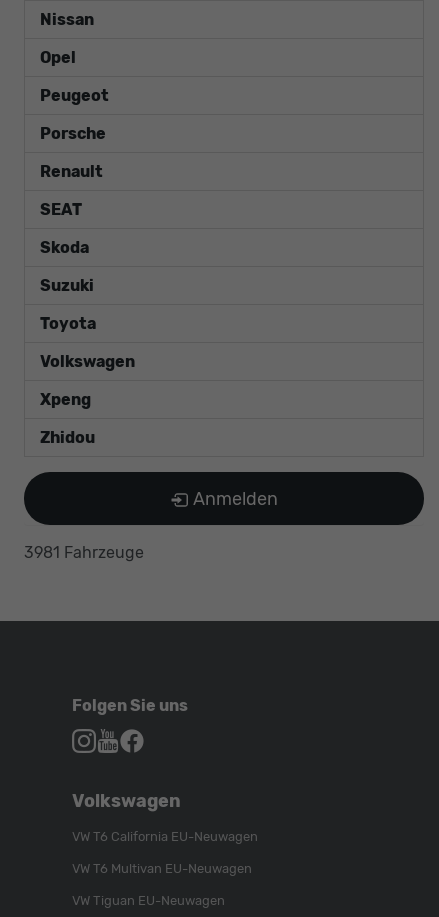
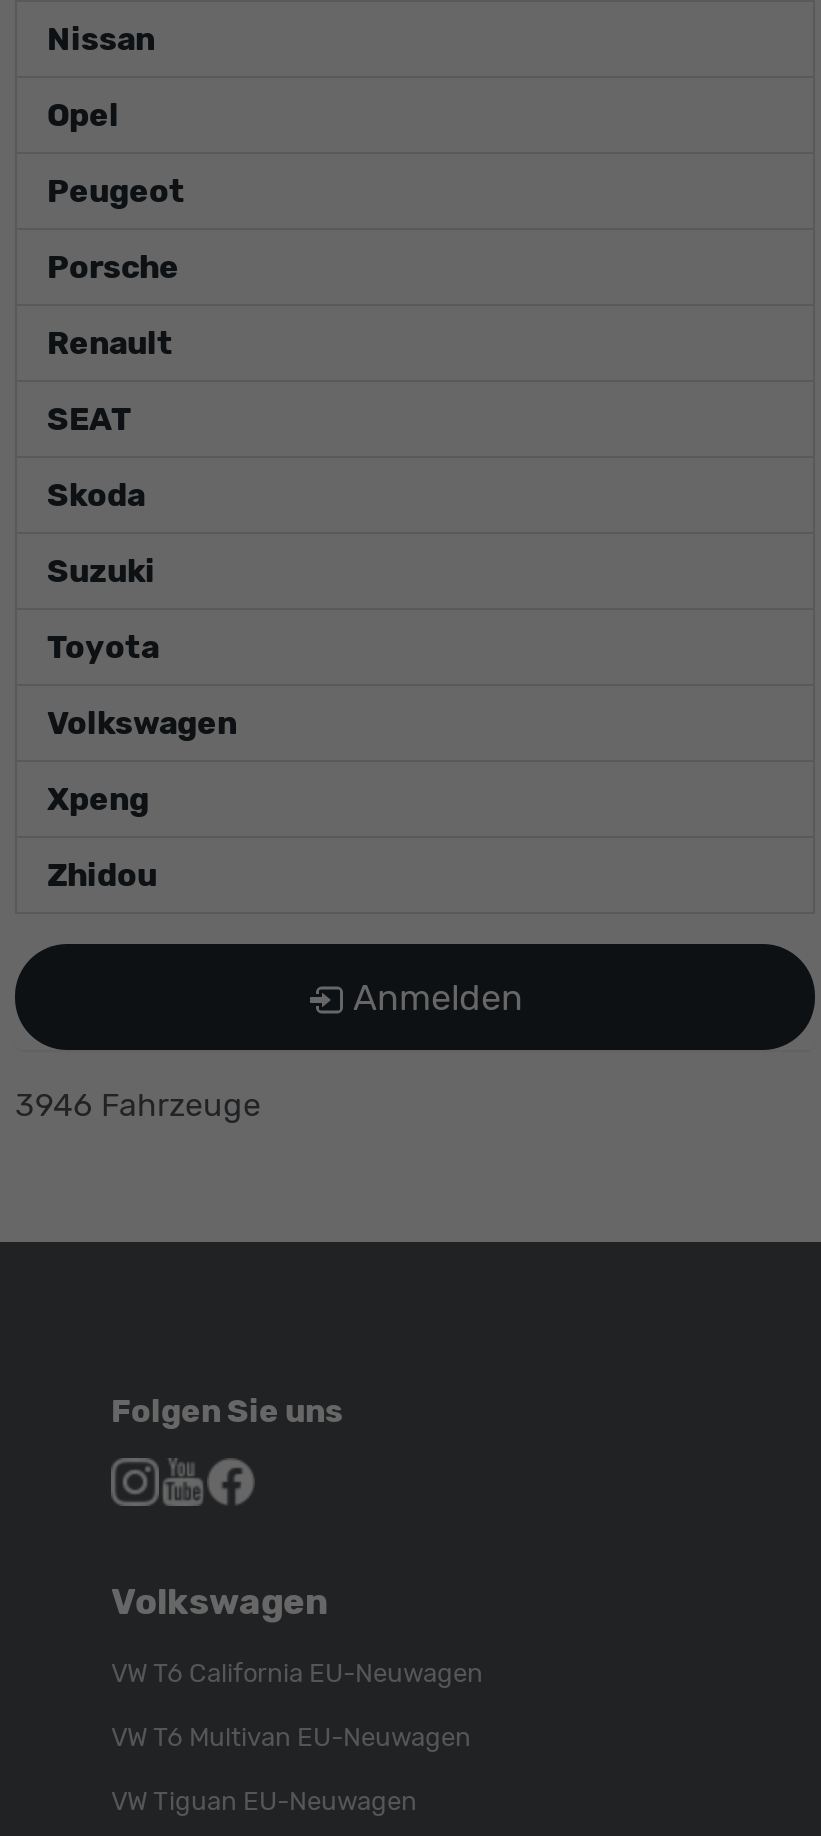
[24,543,144,562] 3981 Fahrzeuge -> [15,1086,261,1124] 3946 Fahrzeuge

